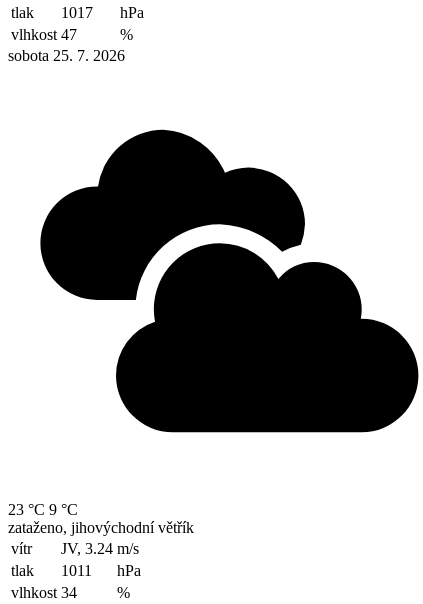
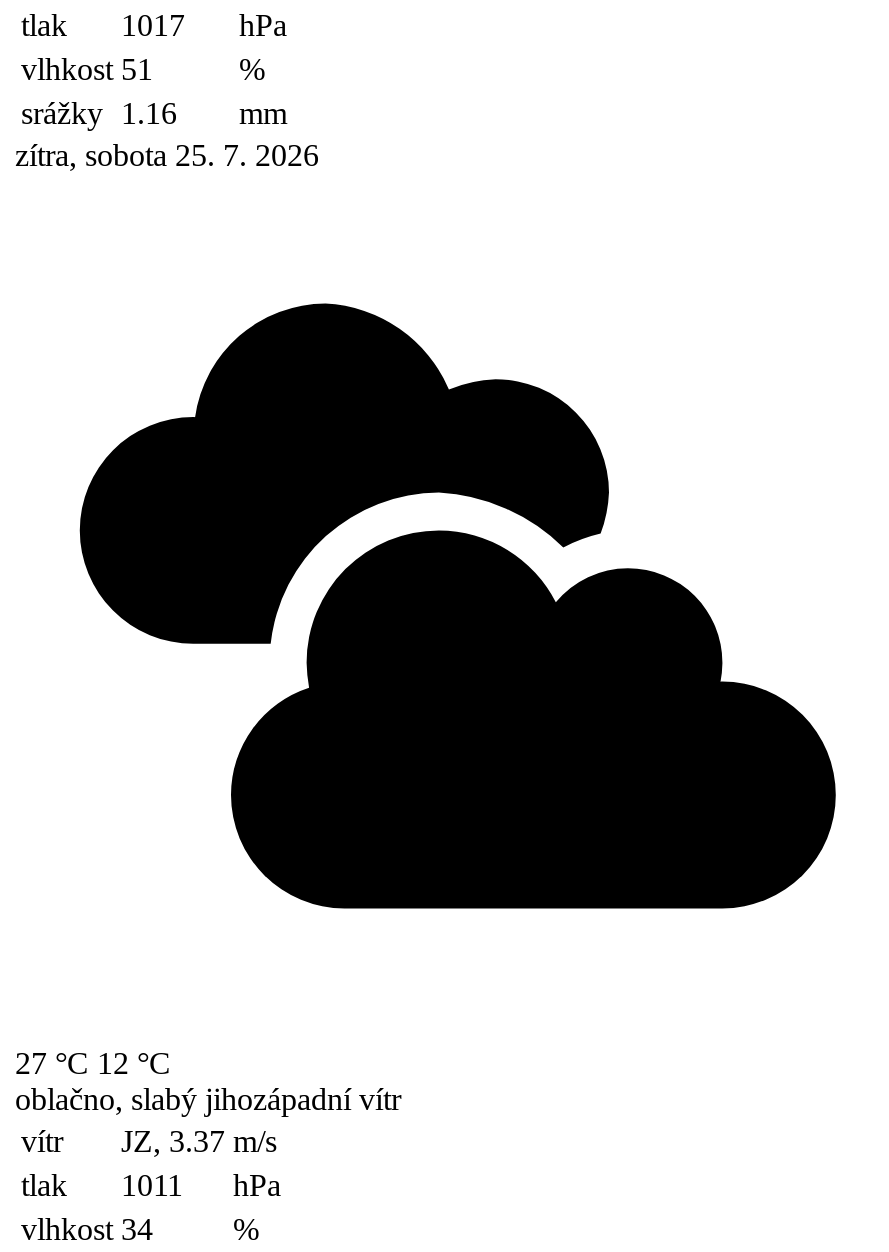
[11,26,77,43] vlhkost 47 -> [21,51,153,85] vlhkost 51
[8,47,125,64] sobota 25. 7. 2026 -> [15,95,319,171] srážky 1.16 | mm | zítra, sobota 25. 7. 2026
[8,501,194,536] 23 °C 9 °C | zataženo, jihovýchodní větřík -> [15,1045,401,1115] 27 °C 12 °C | oblačno, slabý jihozápadní vítr
[11,540,139,557] vítr JV, 3.24 m/s -> [21,1123,277,1157] vítr JZ, 3.37 m/s

